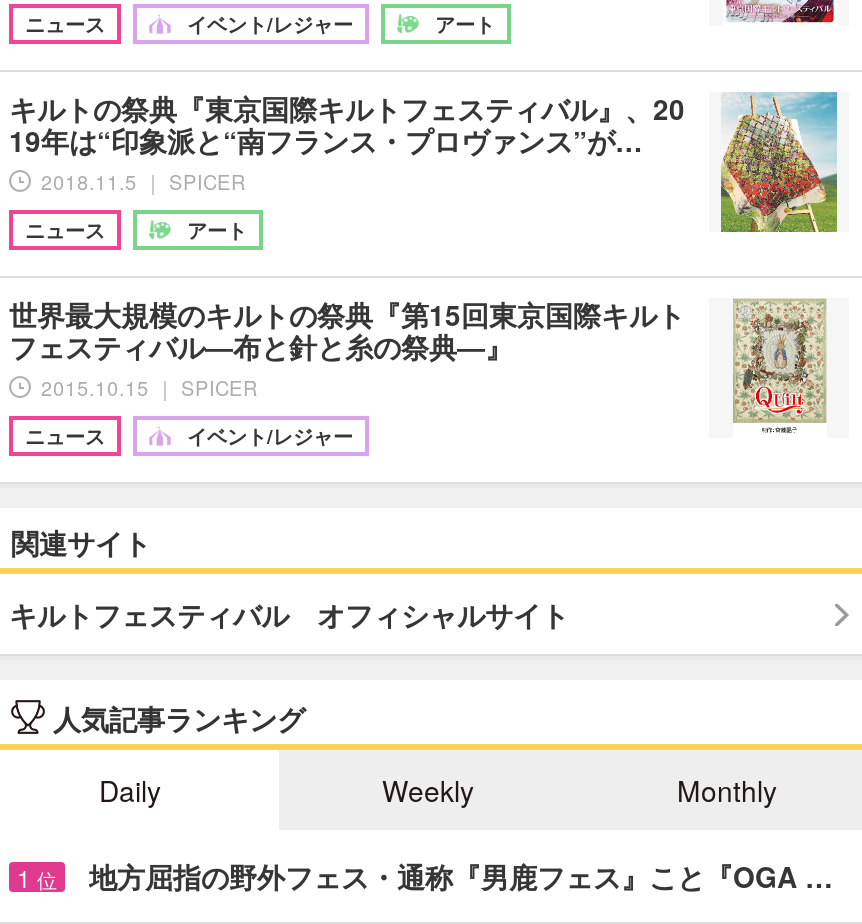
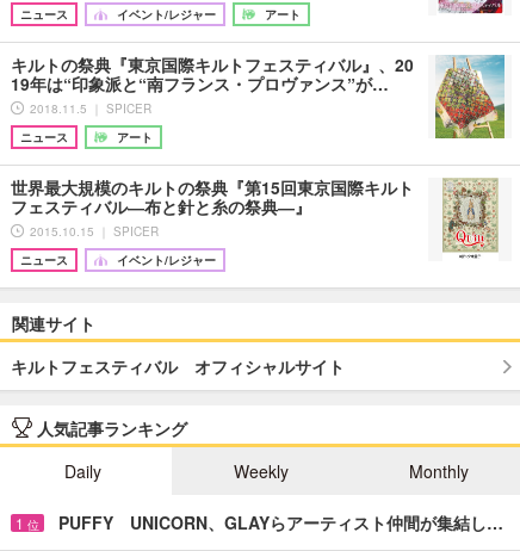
[89,856,833,896] 地方屈指の野外フェス・通称『男鹿フェス』こと『OGA … -> [58,510,503,534] PUFFY UNICORN、GLAYらアーティスト仲間が集結し…

